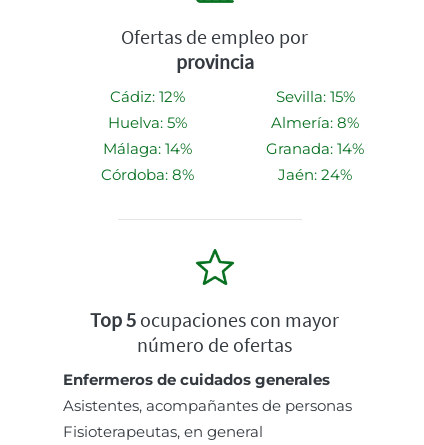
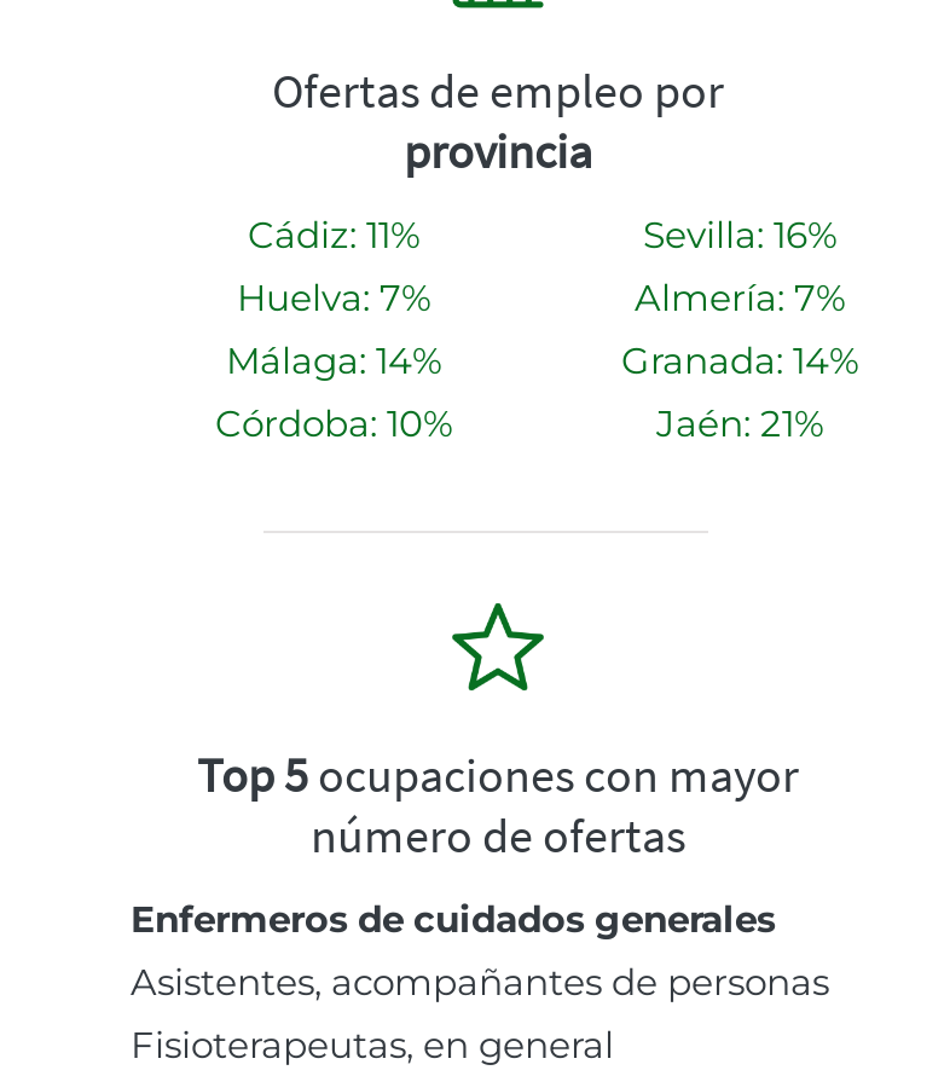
[109,87,184,106] Cádiz: 12% -> [248,211,419,257] Cádiz: 11%
[275,87,354,106] Sevilla: 15% -> [643,211,836,257] Sevilla: 16%
[107,113,186,132] Huelva: 5% -> [237,274,430,320] Huelva: 7%
[271,113,359,132] Almería: 8% -> [635,274,845,320] Almería: 7%
[100,165,193,184] Córdoba: 8% -> [215,399,452,445] Córdoba: 10%
[278,165,352,184] Jaén: 24% -> [656,399,823,445] Jaén: 21%

